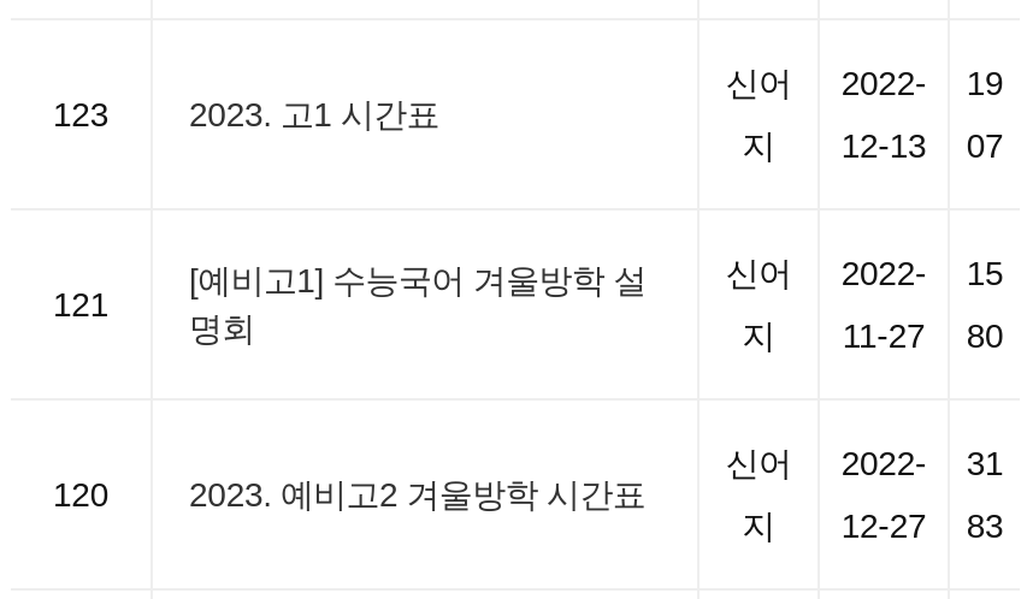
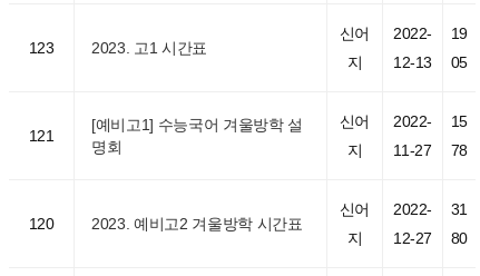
[742,126,1003,165] 지 12-13 07 -> [347,53,468,71] 지 12-13 05
[742,316,1003,355] 지 11-27 80 -> [347,141,468,159] 지 11-27 78
[742,506,1003,545] 지 12-27 83 -> [347,229,468,247] 지 12-27 80

